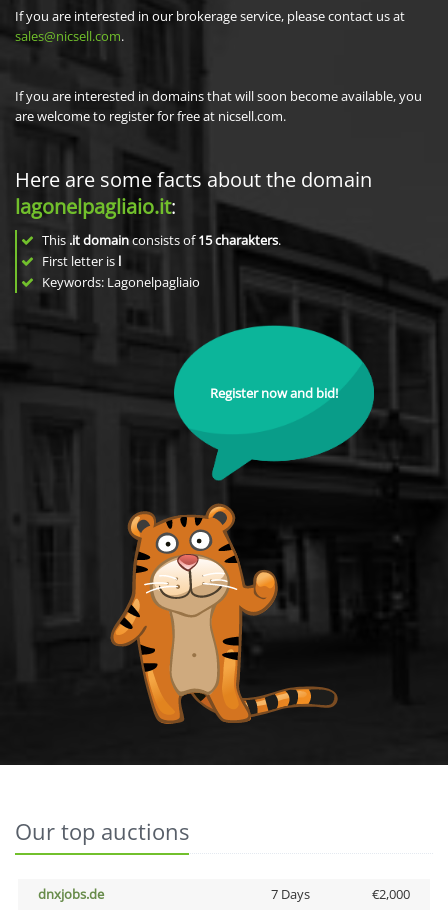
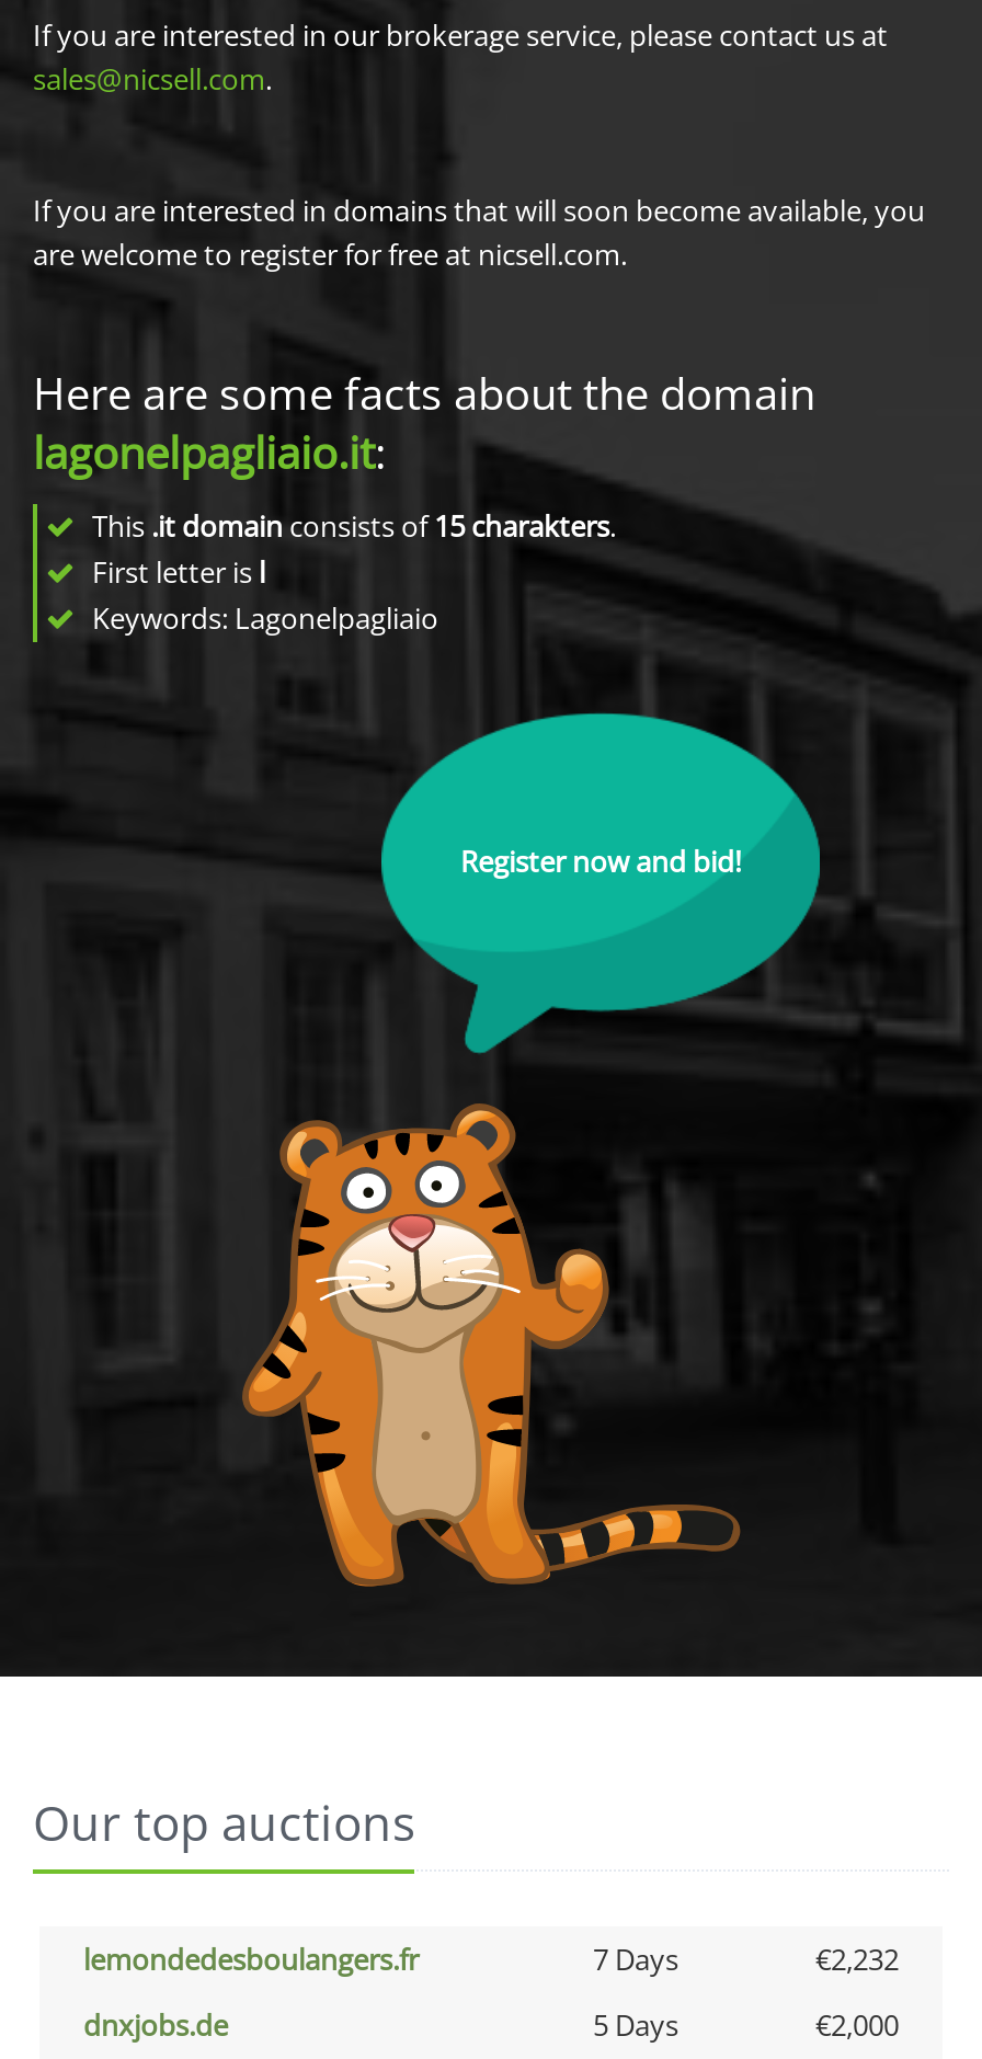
none -> [83,1940,899,1979] lemondedesboulangers.fr | 7 Days | €2,232
[270,885,309,903] 7 Days -> [593,2005,678,2045] 5 Days

